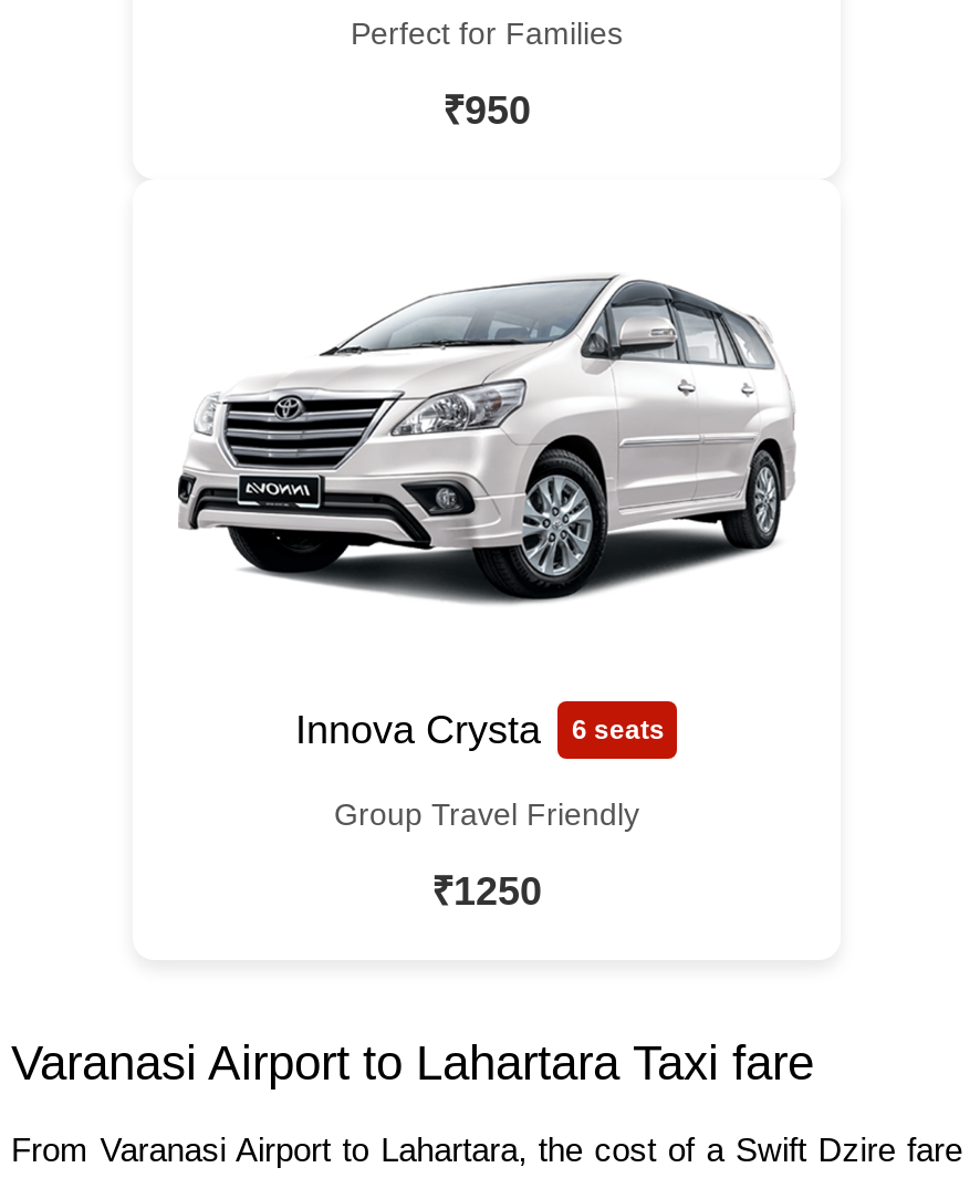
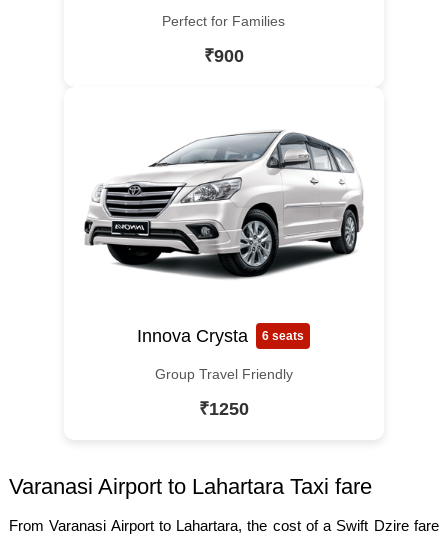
[442,88,531,132] ₹950 -> [204,46,244,66] ₹900

